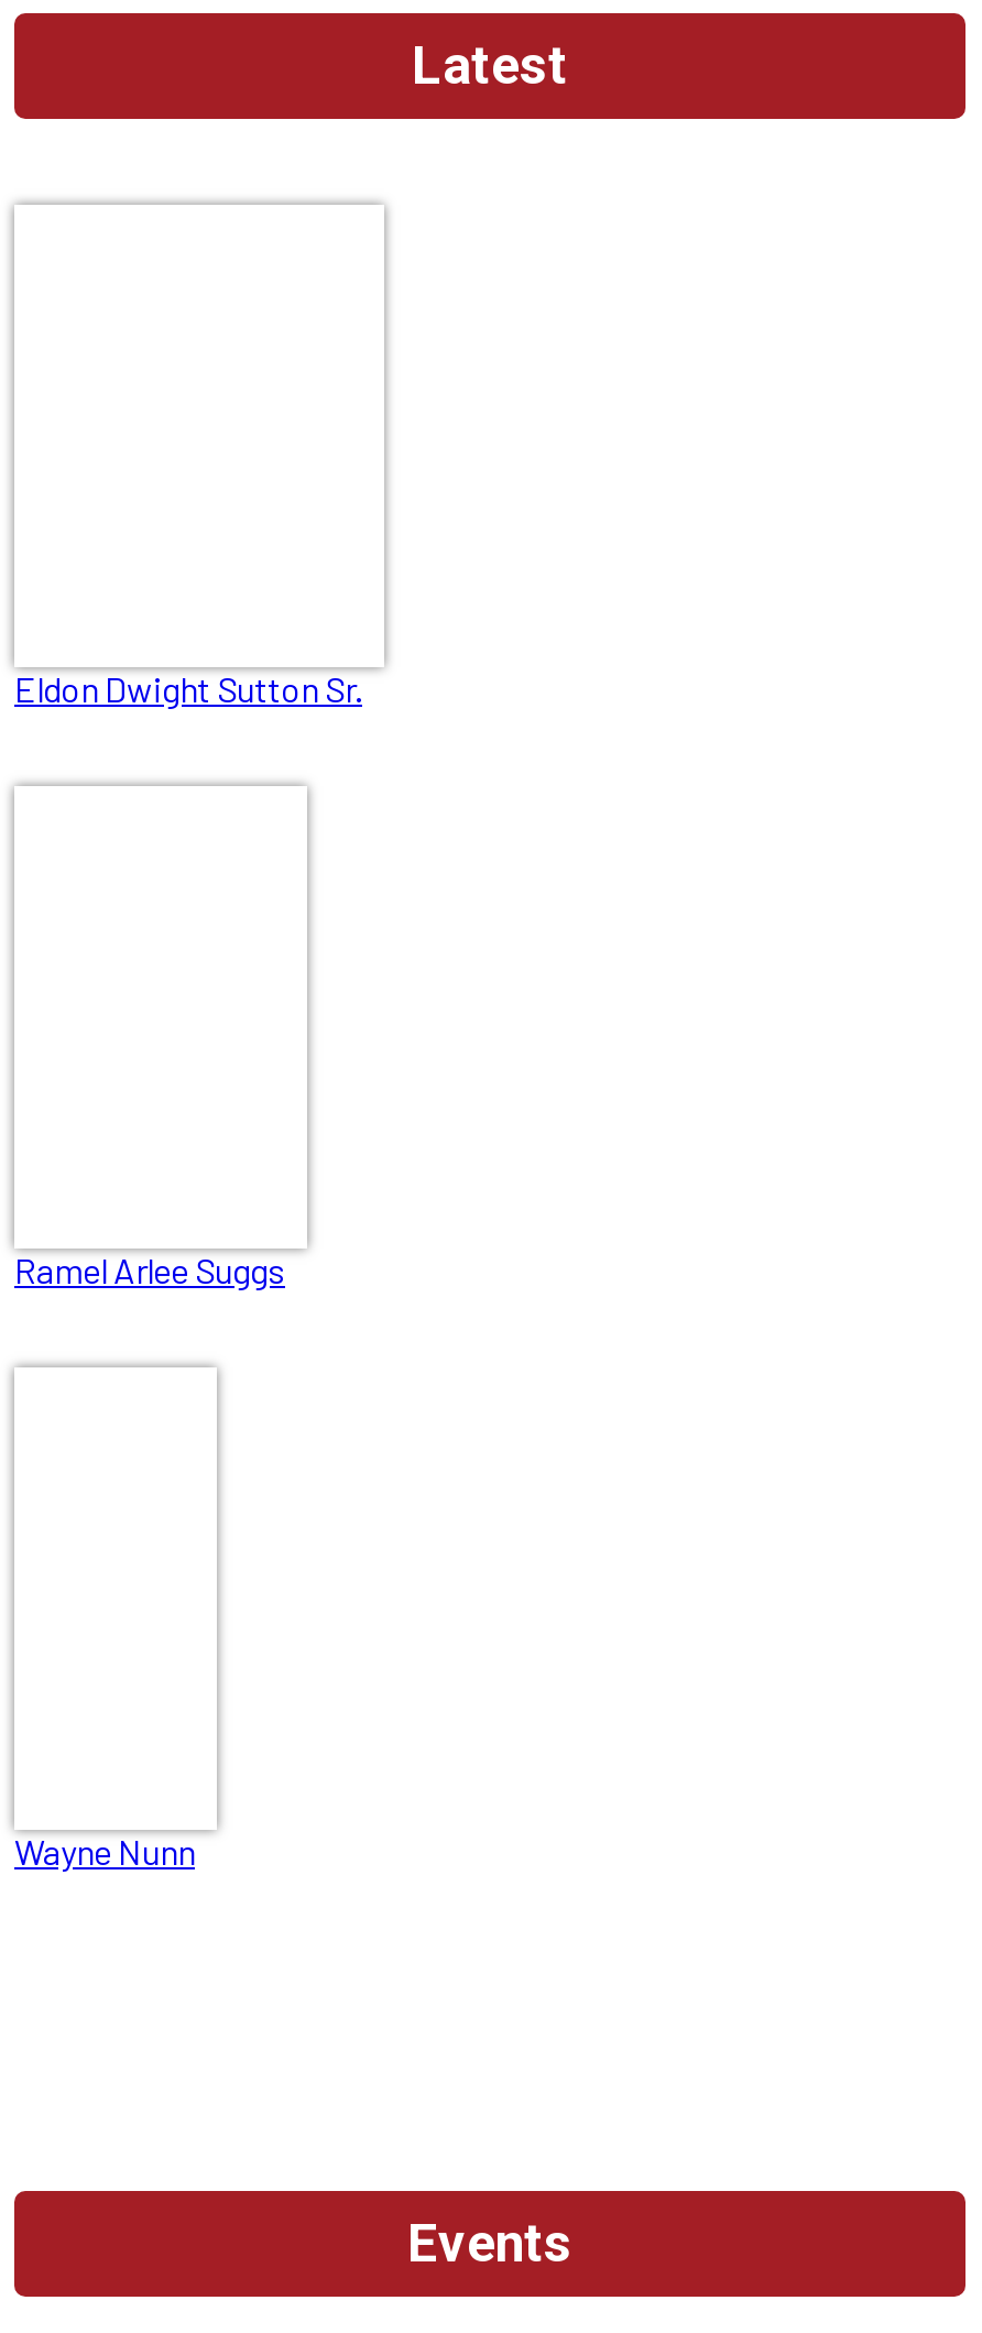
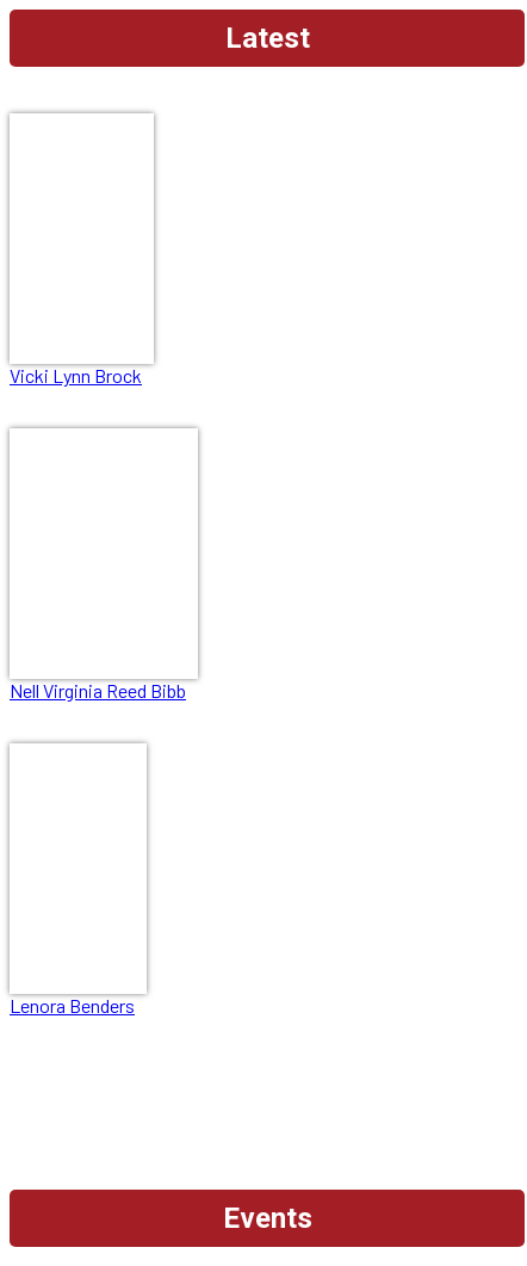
[14,668,362,710] Eldon Dwight Sutton Sr. -> [10,364,142,387] Vicki Lynn Brock
[14,1249,285,1291] Ramel Arlee Suggs -> [10,679,186,702] Nell Virginia Reed Bibb
[14,1831,195,1872] Wayne Nunn -> [10,994,135,1017] Lenora Benders

